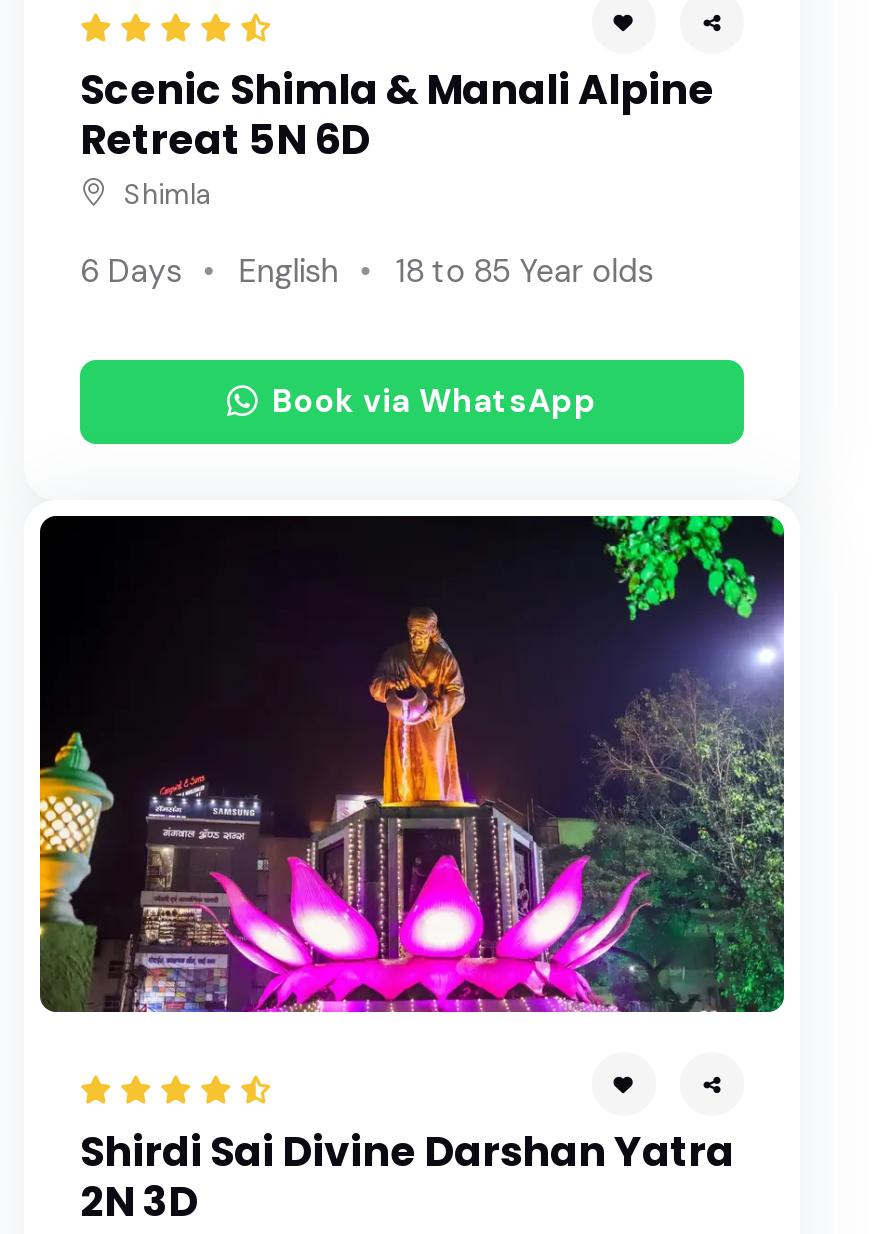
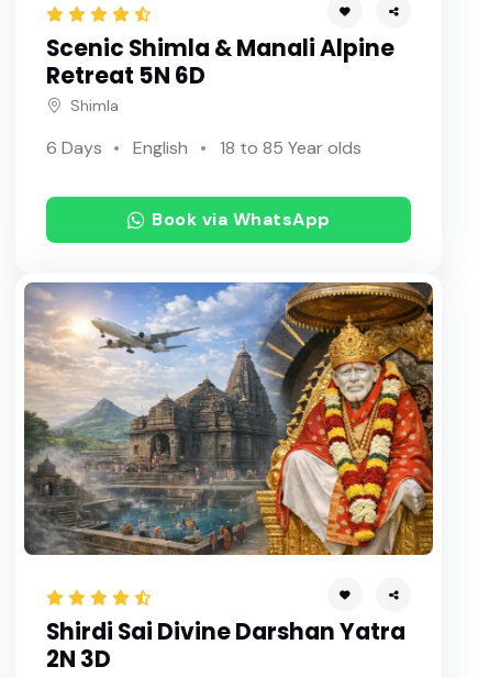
[38,514,786,1014] [image] -> [23,281,434,556] [image]

